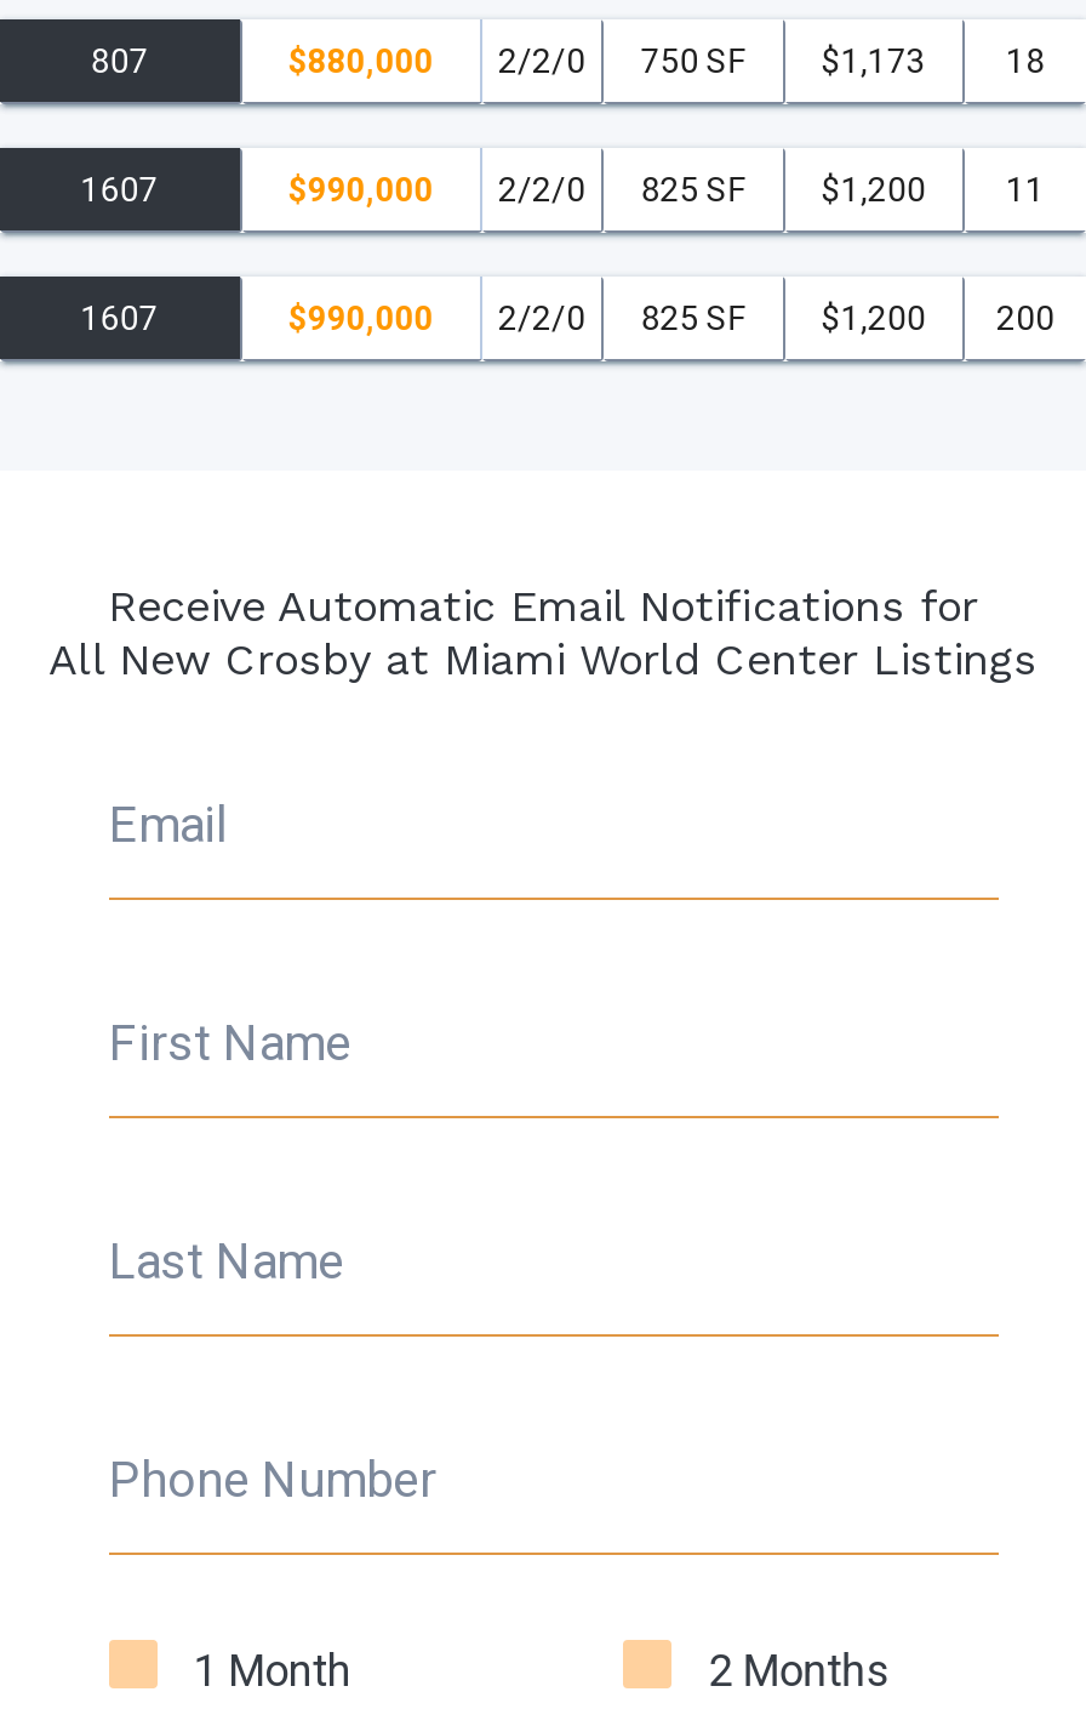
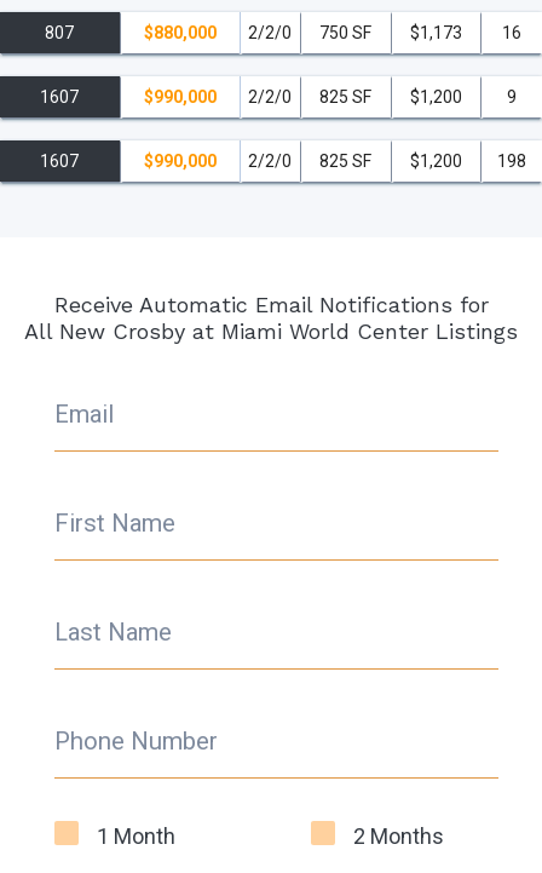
[1006,41,1045,80] 18 -> [502,23,521,42] 16
[1006,170,1045,209] 11 -> [507,87,517,107] 9
[288,298,1054,337] $990,000 2/2/0 825 SF $1,200 200 -> [144,151,526,171] $990,000 2/2/0 825 SF $1,200 198

